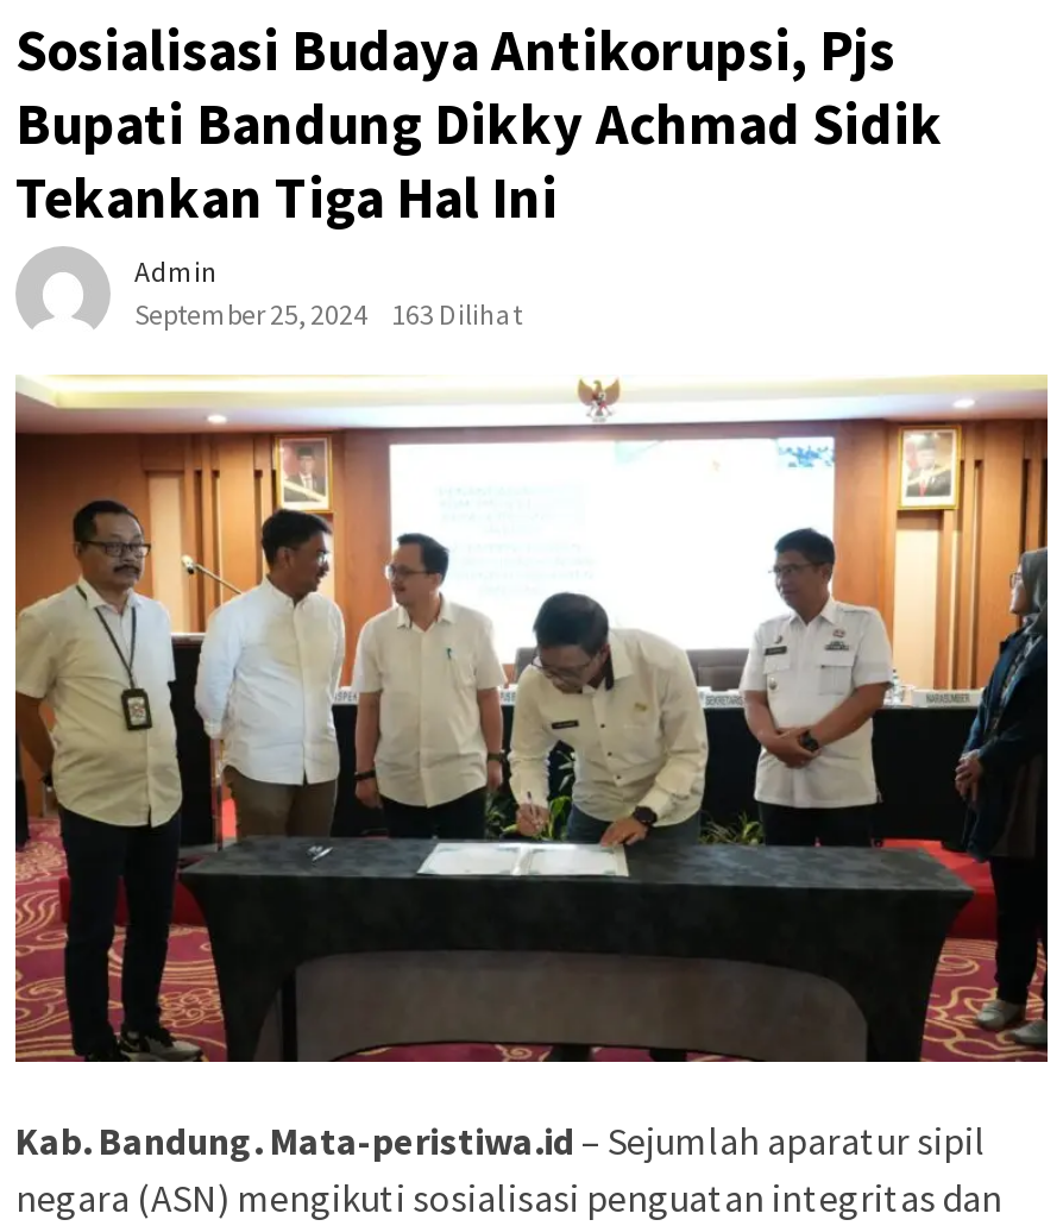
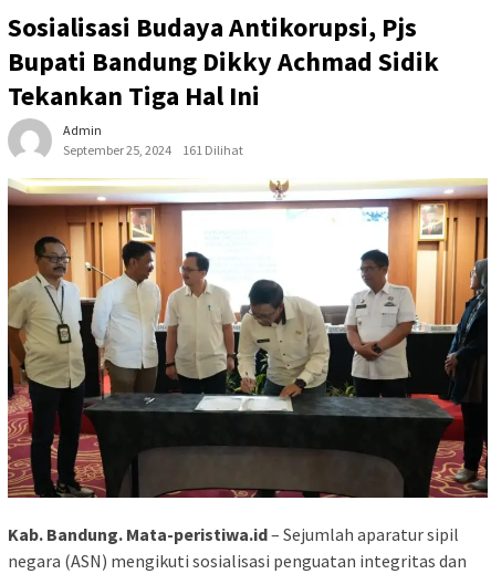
[134,295,522,331] September 25, 2024 163 Dilihat -> [63,141,243,158] September 25, 2024 161 Dilihat

